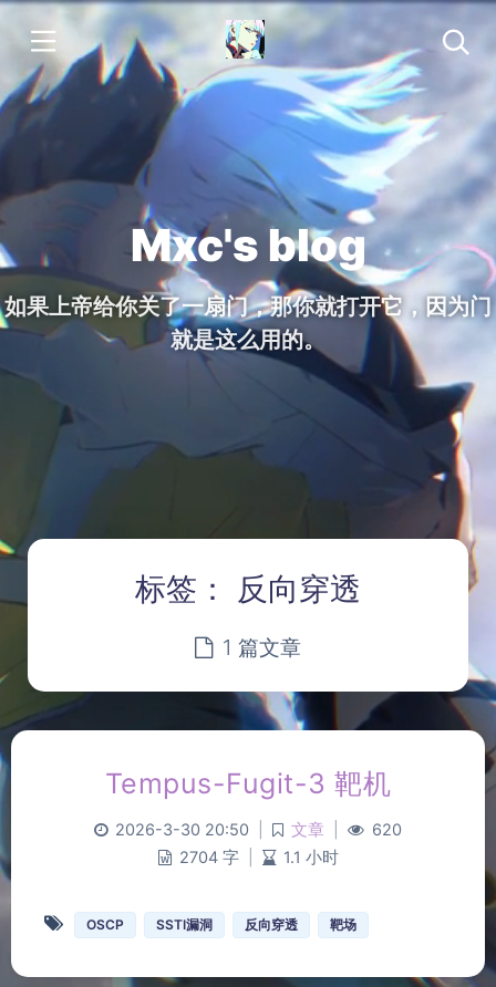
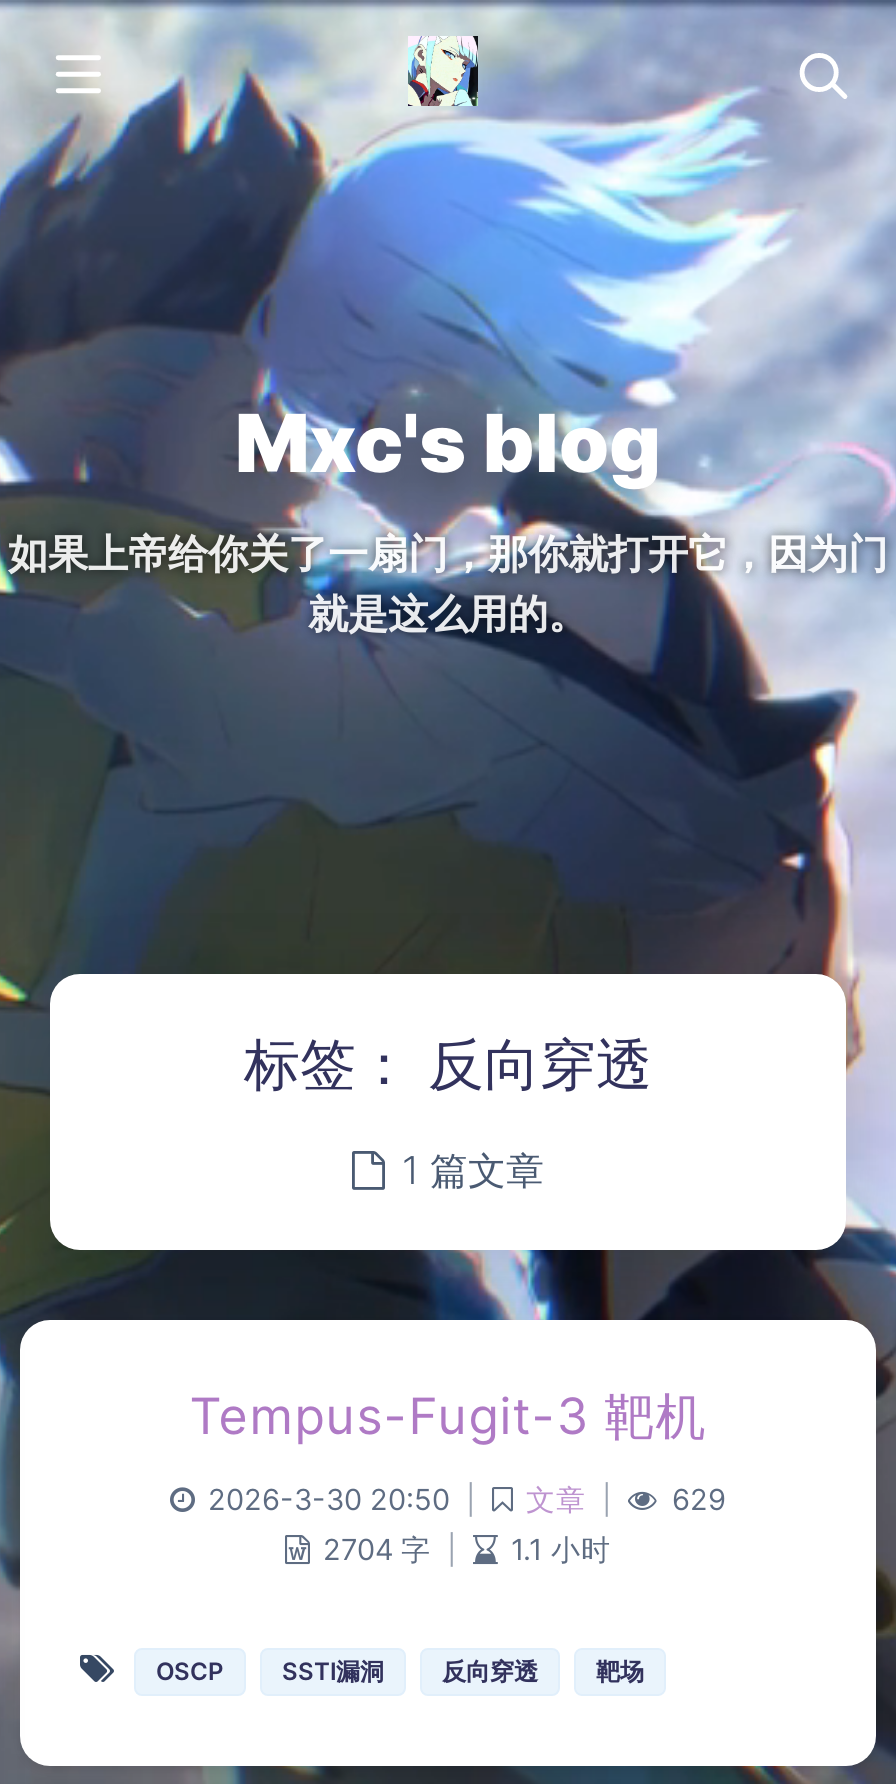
[368,820,402,840] 620 -> [664,1482,726,1518] 629

